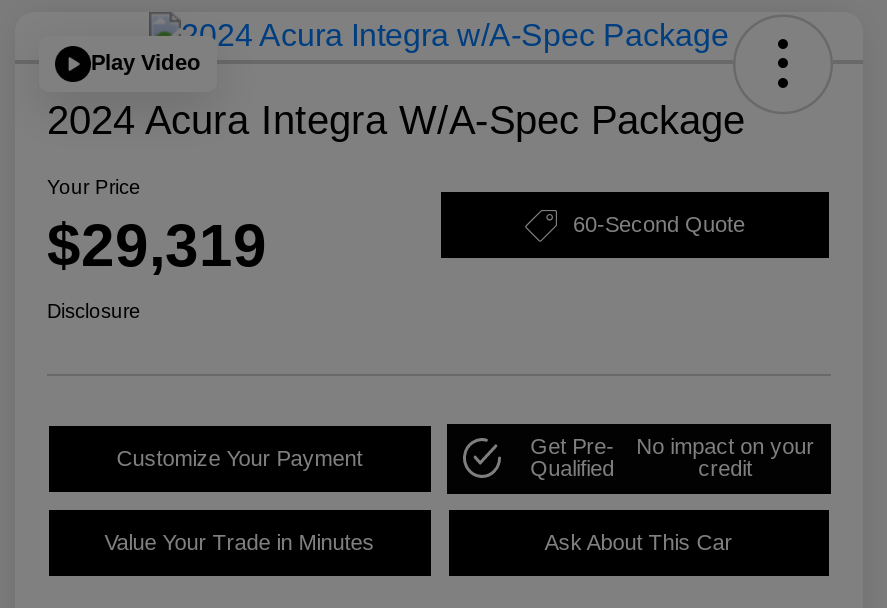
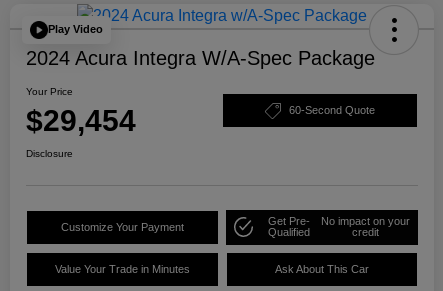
[47,211,267,277] $29,319 -> [26,104,136,137] $29,454

